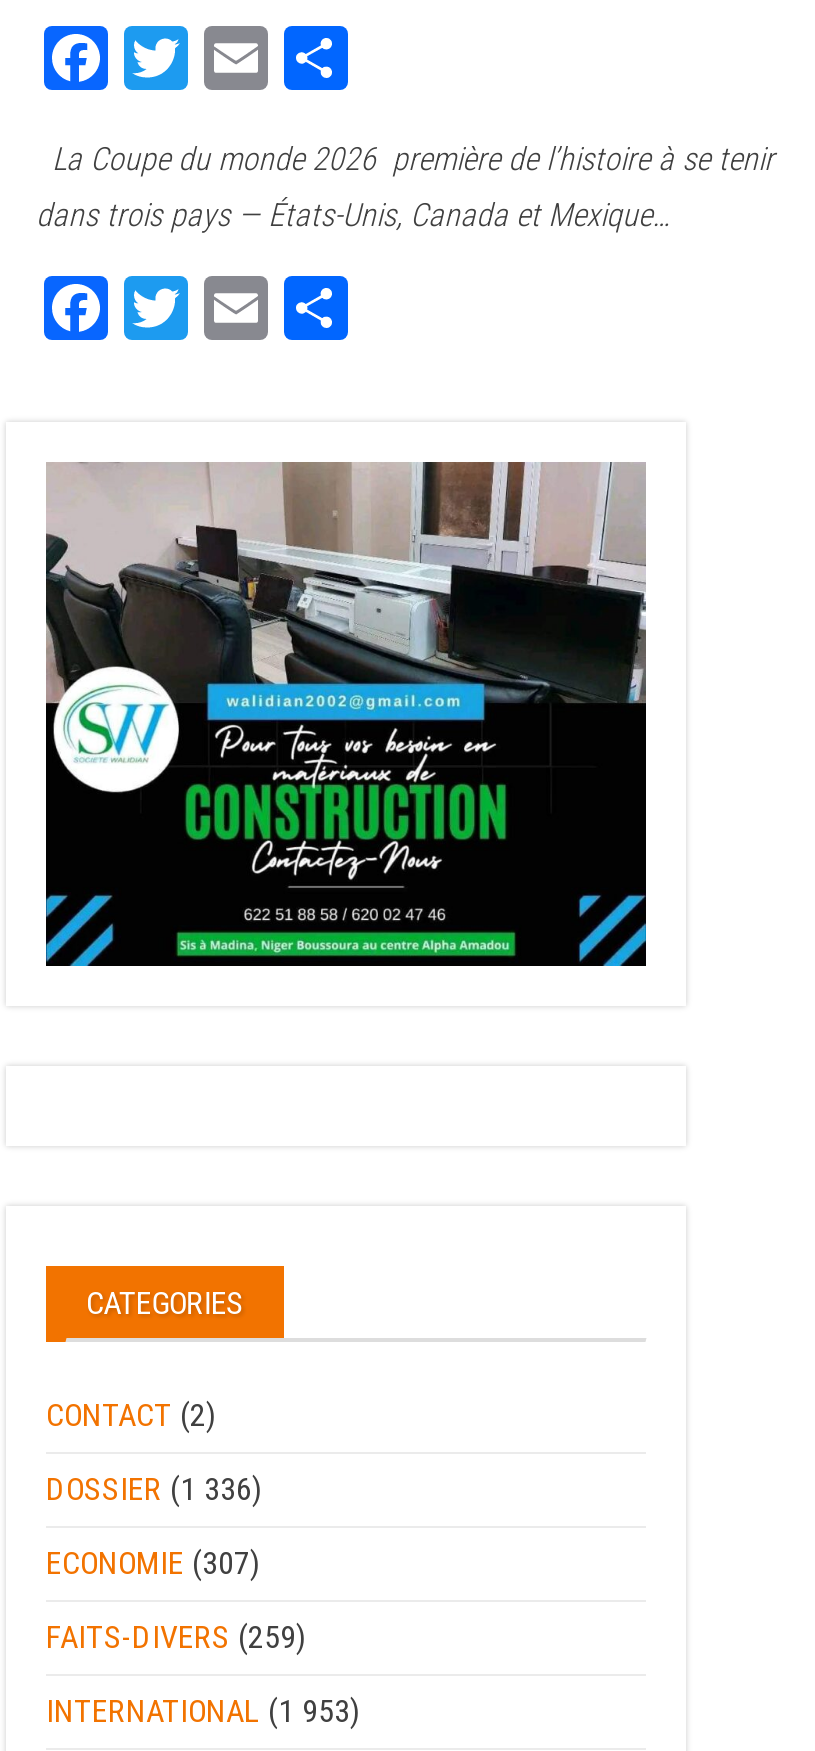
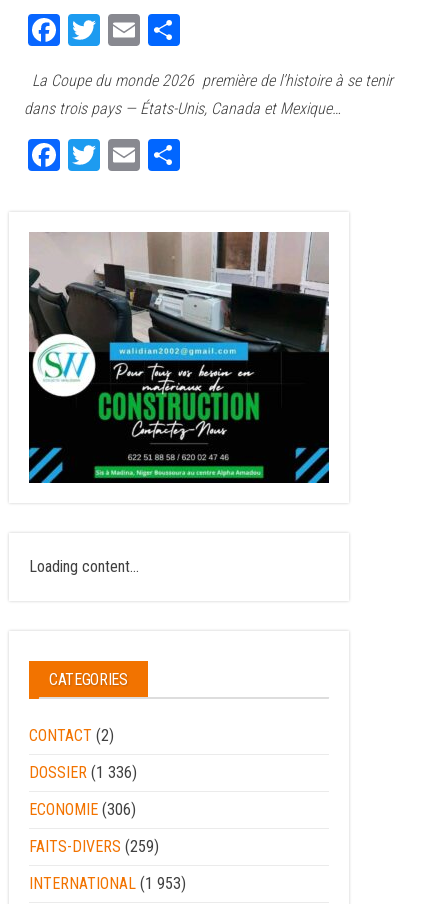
none -> [29,557,139,576] Loading content...
[46,1544,260,1582] ECONOMIE (307) -> [29,800,136,819] ECONOMIE (306)

